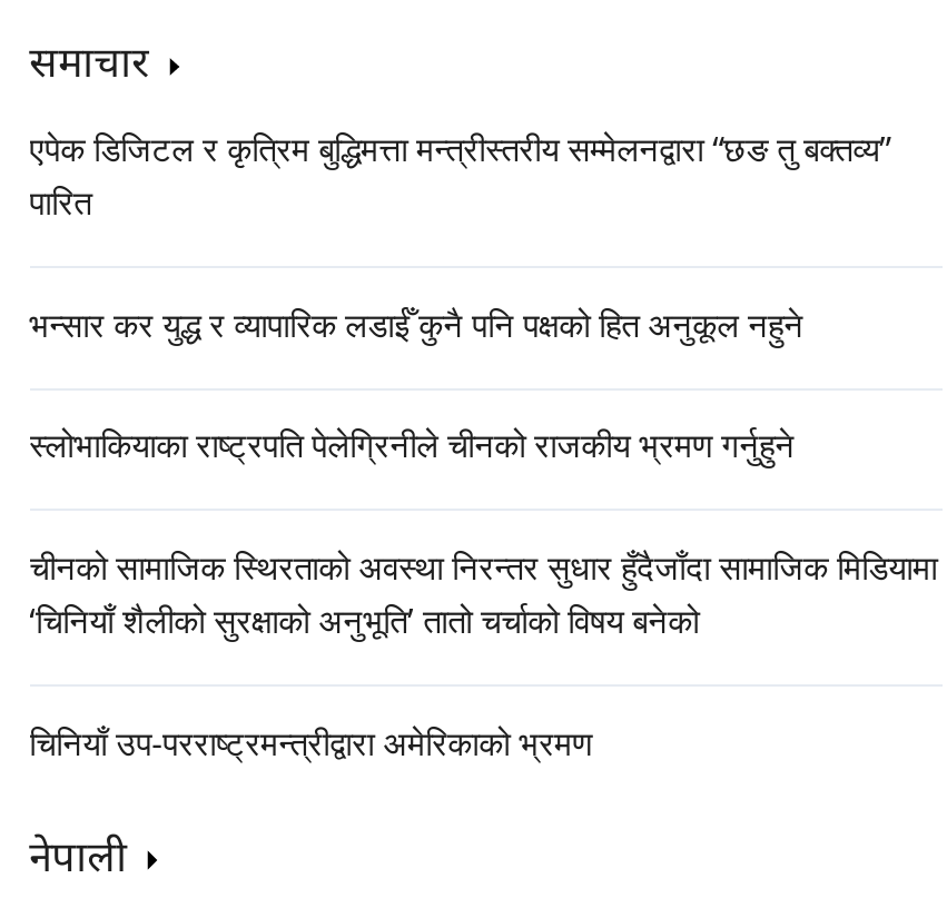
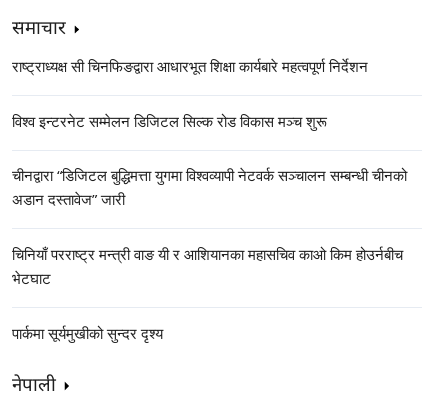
[29,128,891,228] एपेक डिजिटल र कृत्रिम बुद्धिमत्ता मन्त्रीस्तरीय सम्मेलनद्वारा “छङ तु बक्तव्य” | पारित -> [12,57,368,78] राष्ट्राध्यक्ष सी चिनफिङद्वारा आधारभूत शिक्षा कार्यबारे महत्वपूर्ण निर्देशन
[29,303,804,350] भन्सार कर युद्ध र व्यापारिक लडाईँ कुनै पनि पक्षको हित अनुकूल नहुने -> [12,112,327,133] विश्व इन्टरनेट सम्मेलन डिजिटल सिल्क रोड विकास मञ्च शुरू
[29,425,795,472] स्लोभाकियाका राष्ट्रपति पेलेग्रिनीले चीनको राजकीय भ्रमण गर्नुहुने -> [12,166,407,211] चीनद्वारा “डिजिटल बुद्धिमत्ता युगमा विश्वव्यापी नेटवर्क सञ्चालन सम्बन्धी चीनको | अडान दस्तावेज” जारी
[29,547,937,647] चीनको सामाजिक स्थिरताको अवस्था निरन्तर सुधार हुँदैजाँदा सामाजिक मिडियामा | ‘चिनियाँ शैलीको सुरक्षाको अनुभूति’ तातो चर्चाको विषय बनेको -> [12,245,403,290] चिनियाँ परराष्ट्र मन्त्री वाङ यी र आशियानका महासचिव काओ किम होउर्नबीच | भेटघाट
[29,722,592,769] चिनियाँ उप-परराष्ट्रमन्त्रीद्वारा अमेरिकाको भ्रमण -> [12,324,163,345] पार्कमा सूर्यमुखीको सुन्दर दृश्य

